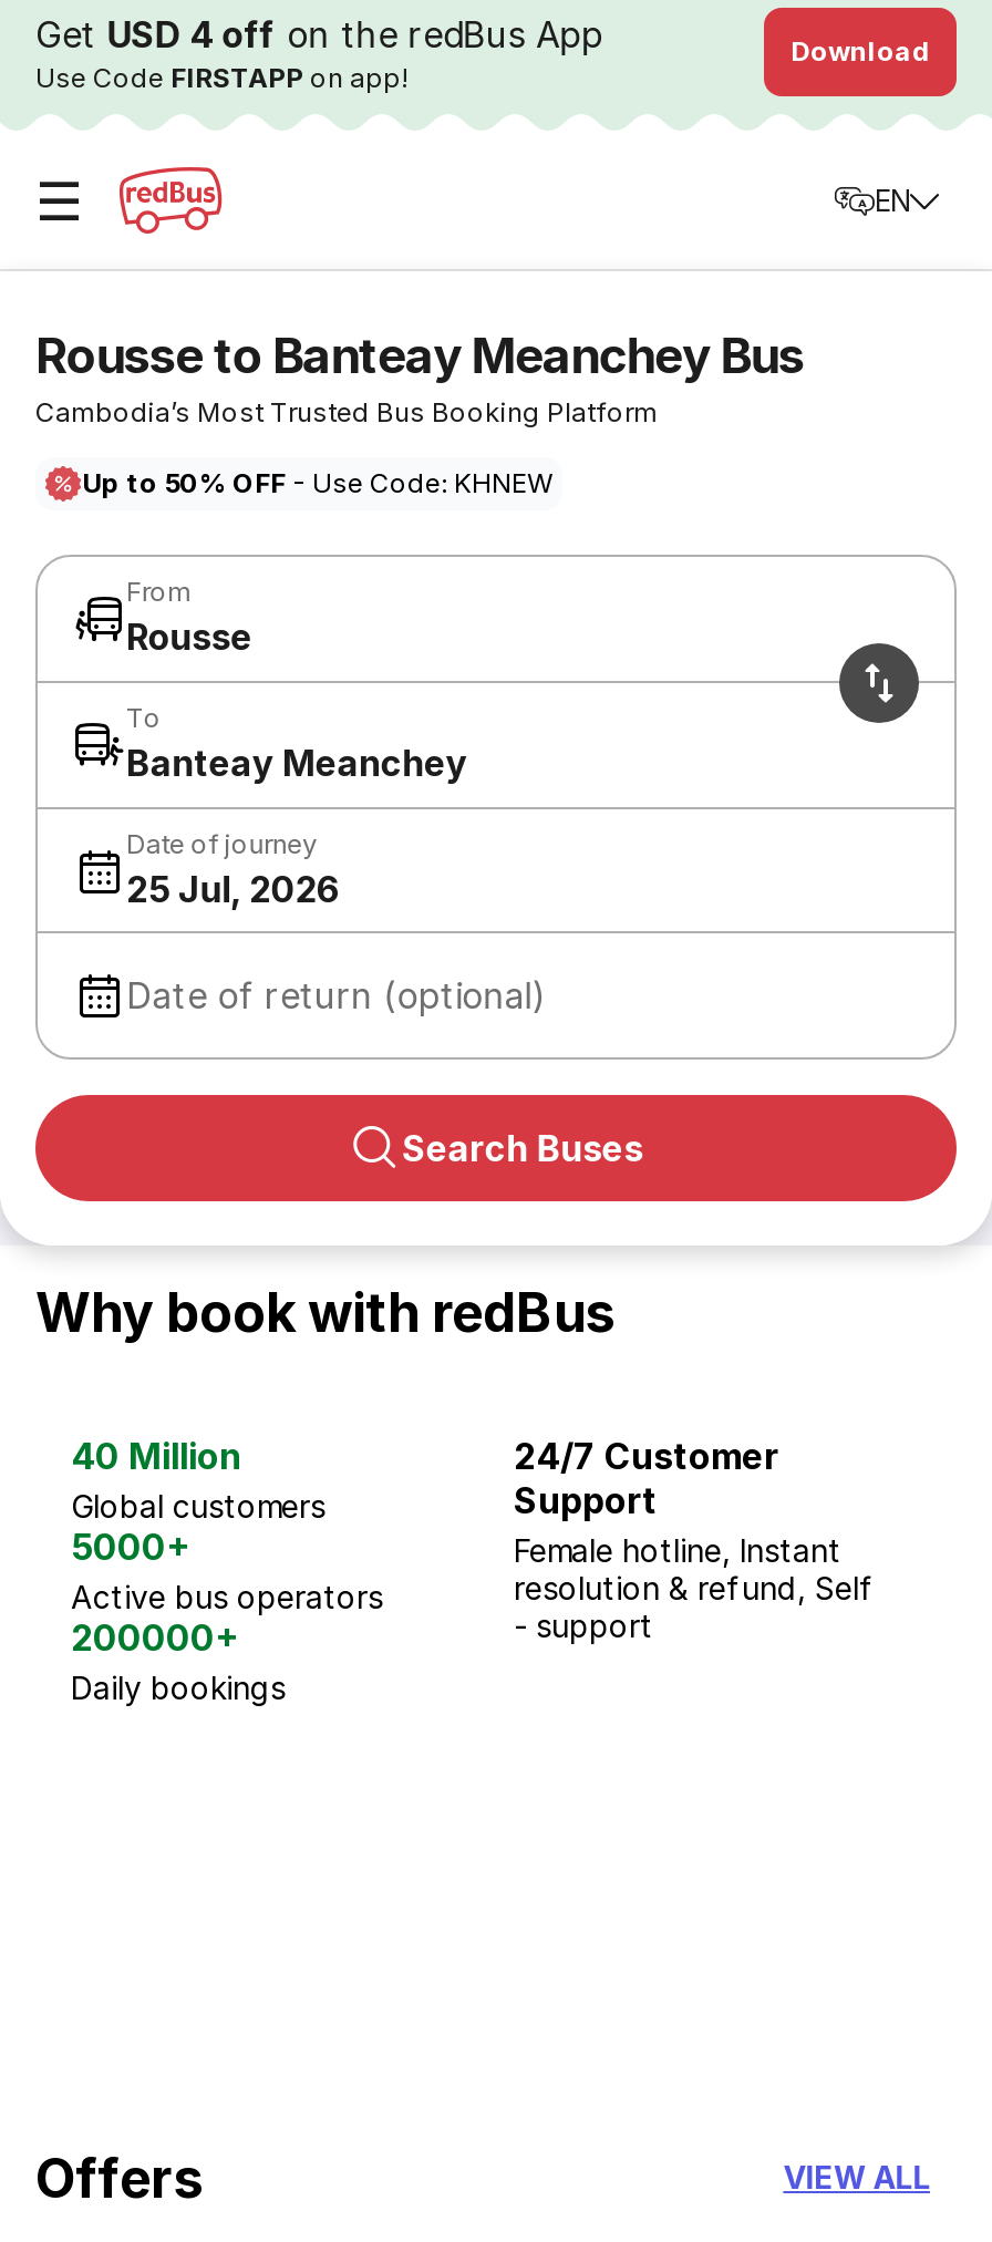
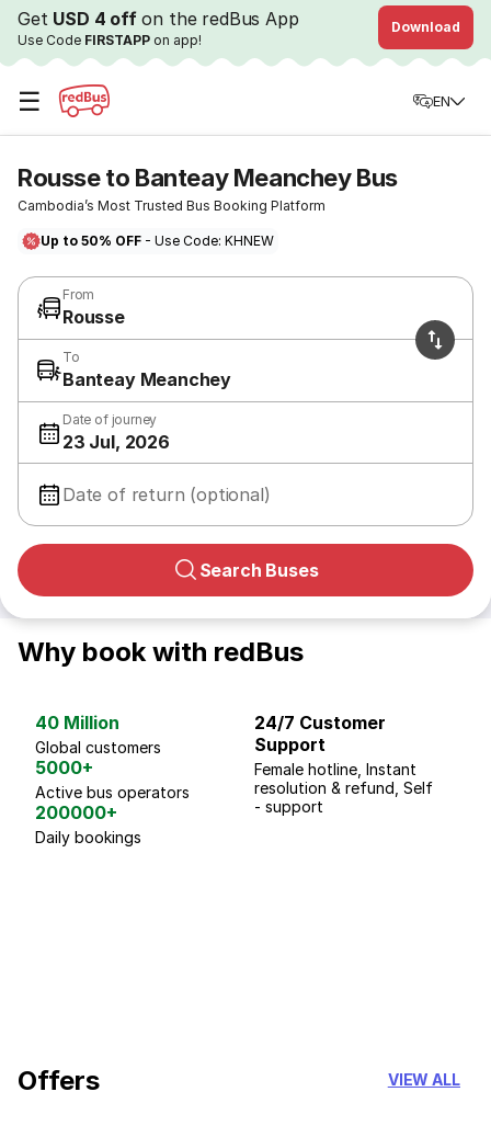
[126,866,341,910] 25 Jul, 2026 -> [62,430,170,452] 23 Jul, 2026

